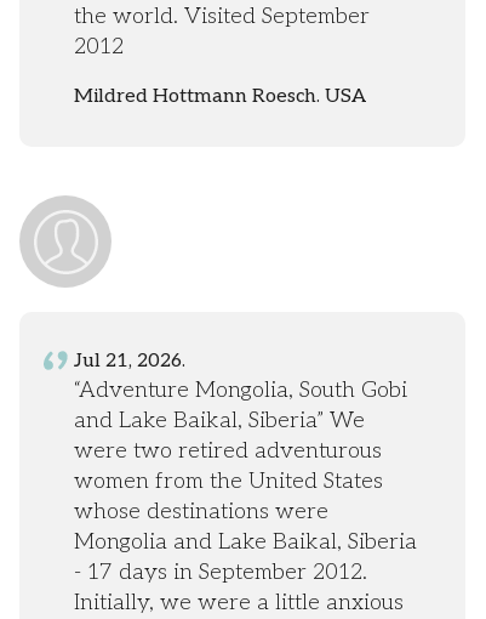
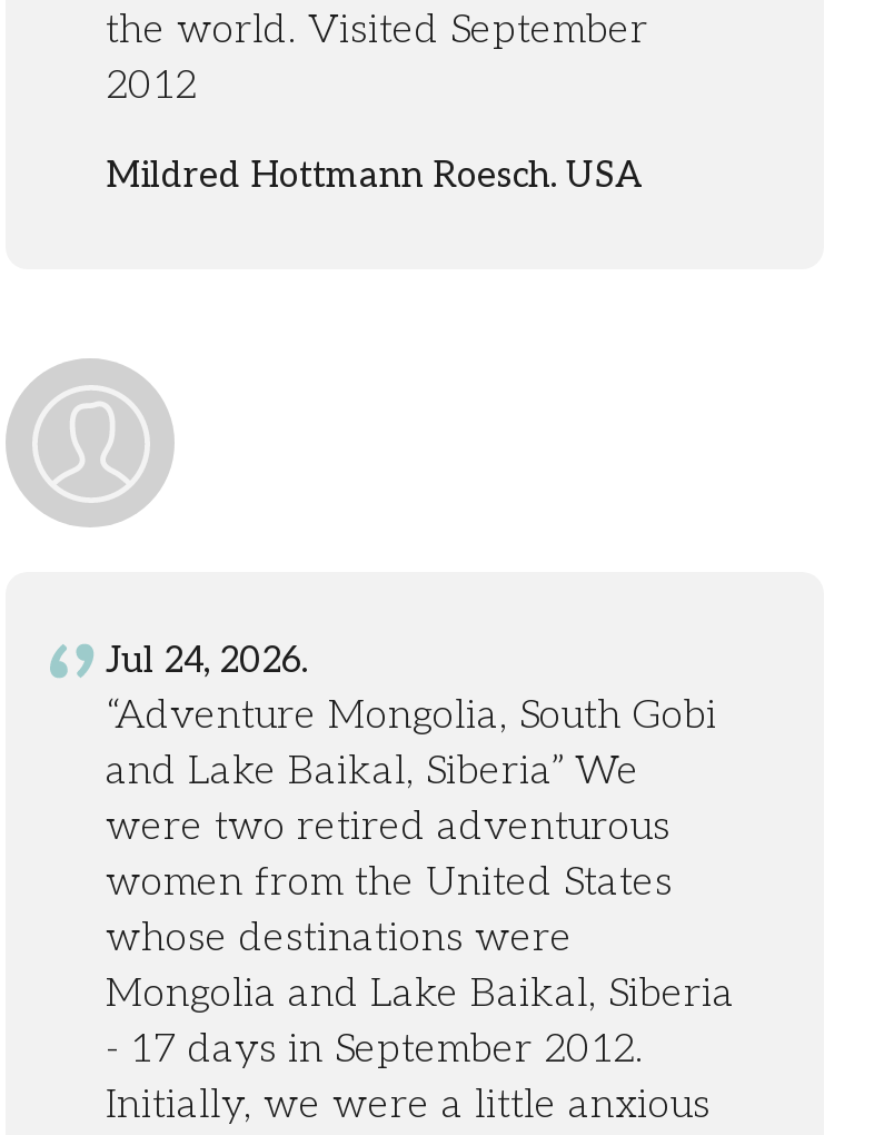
[74,350,190,373] Jul 21, 2026. -> [106,642,317,684] Jul 24, 2026.

